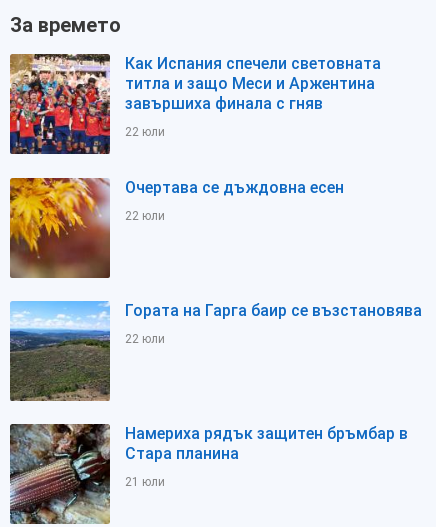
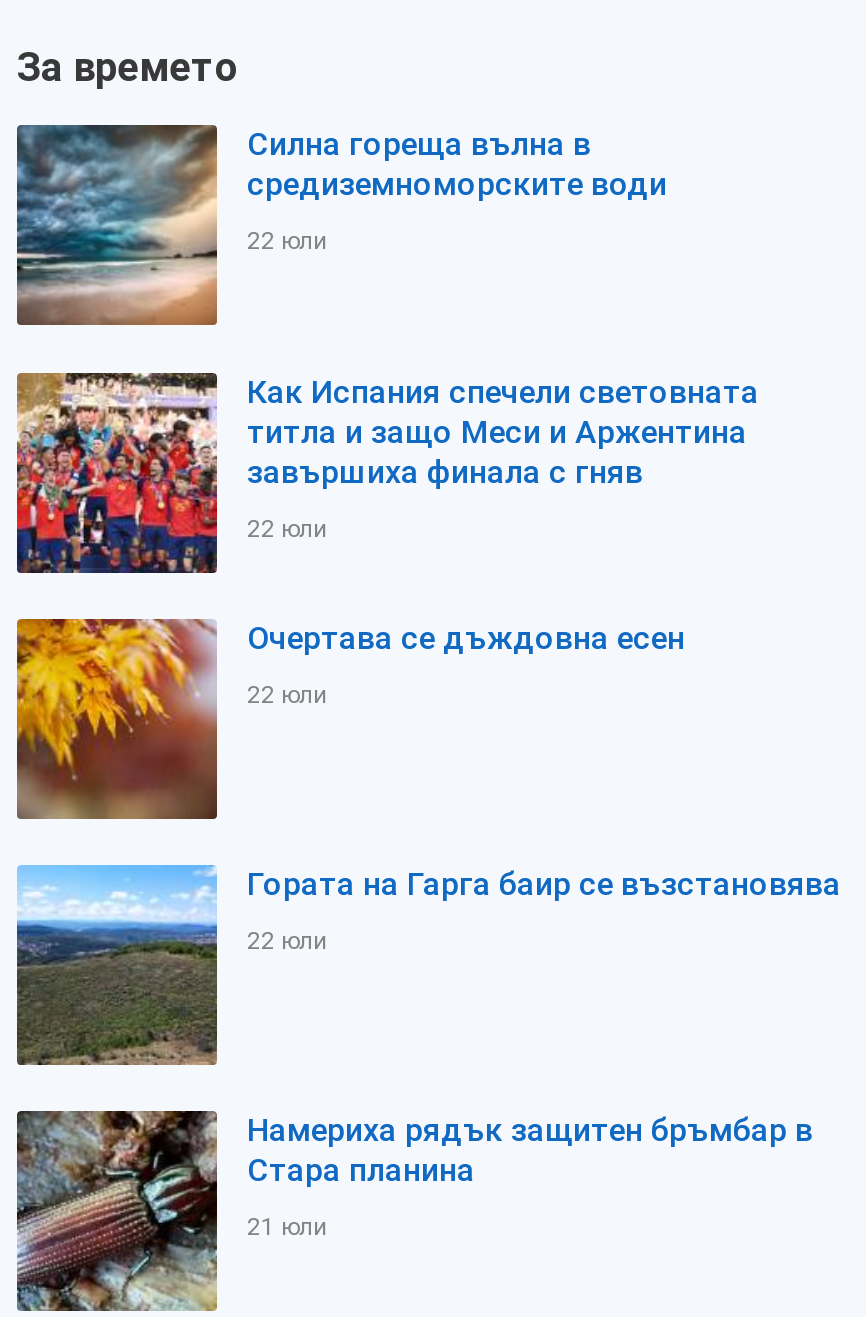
none -> [15,123,667,327] [image] | Силна гореща вълна в | средиземноморските води | 22 юли

